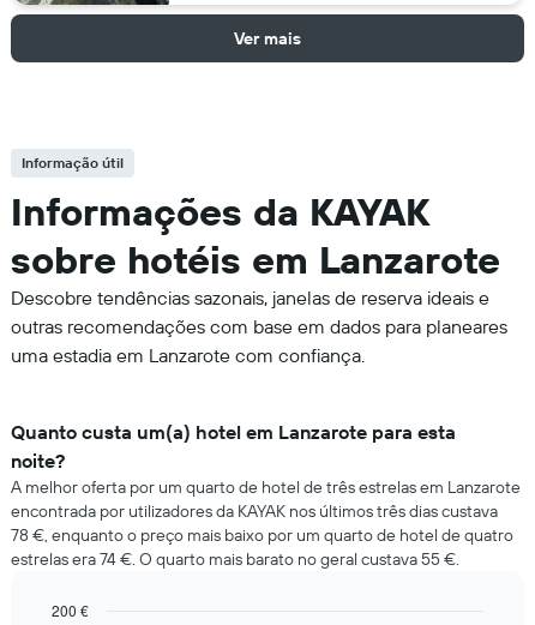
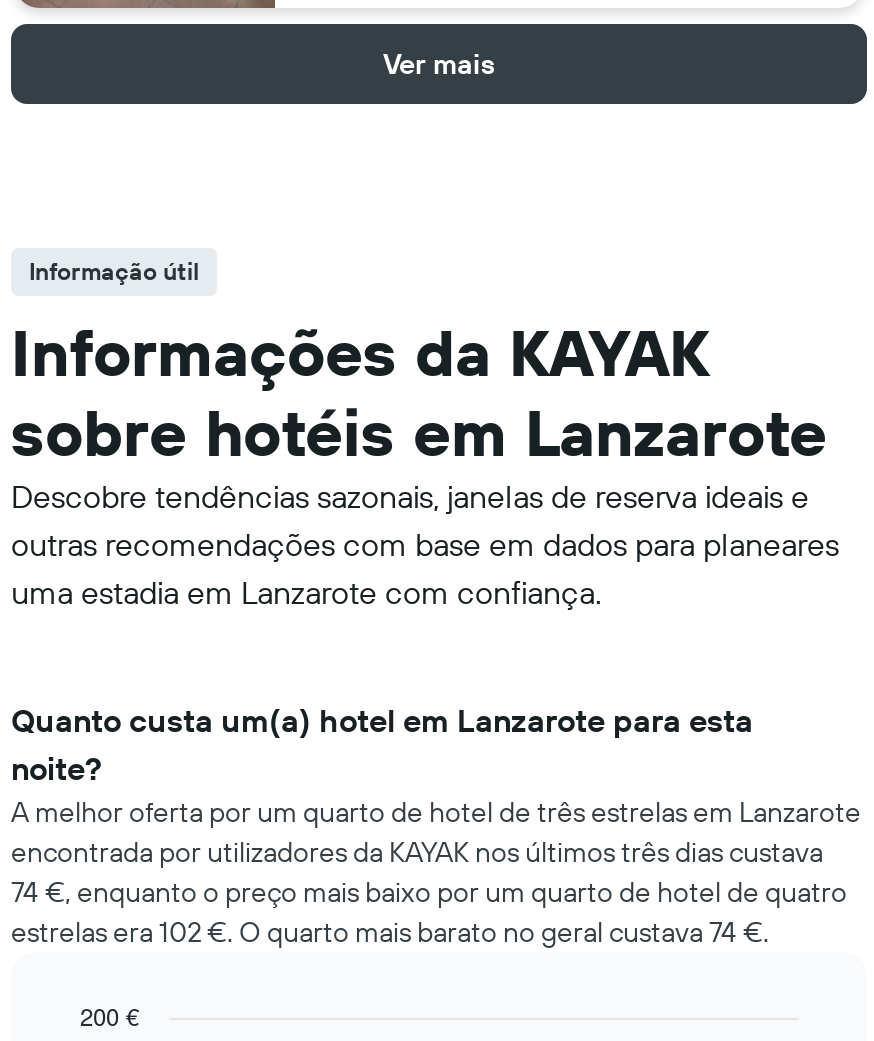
[11,524,513,545] 78 €, enquanto o preço mais baixo por um quarto de hotel de quatro -> [11,873,847,909] 74 €, enquanto o preço mais baixo por um quarto de hotel de quatro
[11,548,459,569] estrelas era 74 €. O quarto mais barato no geral custava 55 €. -> [11,913,769,949] estrelas era 102 €. O quarto mais barato no geral custava 74 €.

